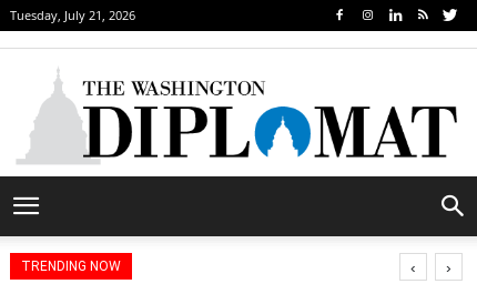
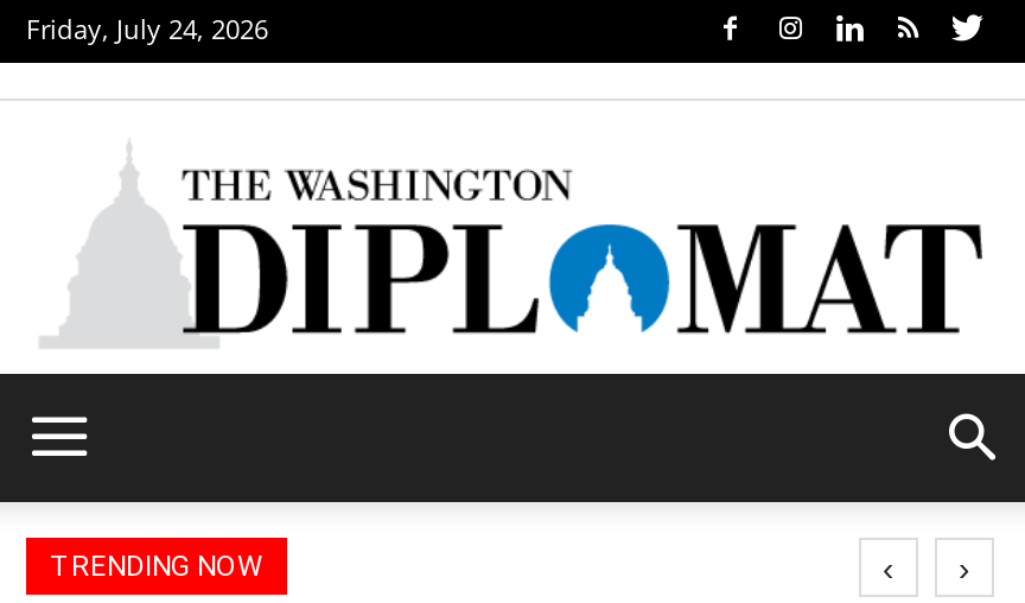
[10,7,135,23] Tuesday, July 21, 2026 -> [26,11,268,46] Friday, July 24, 2026

